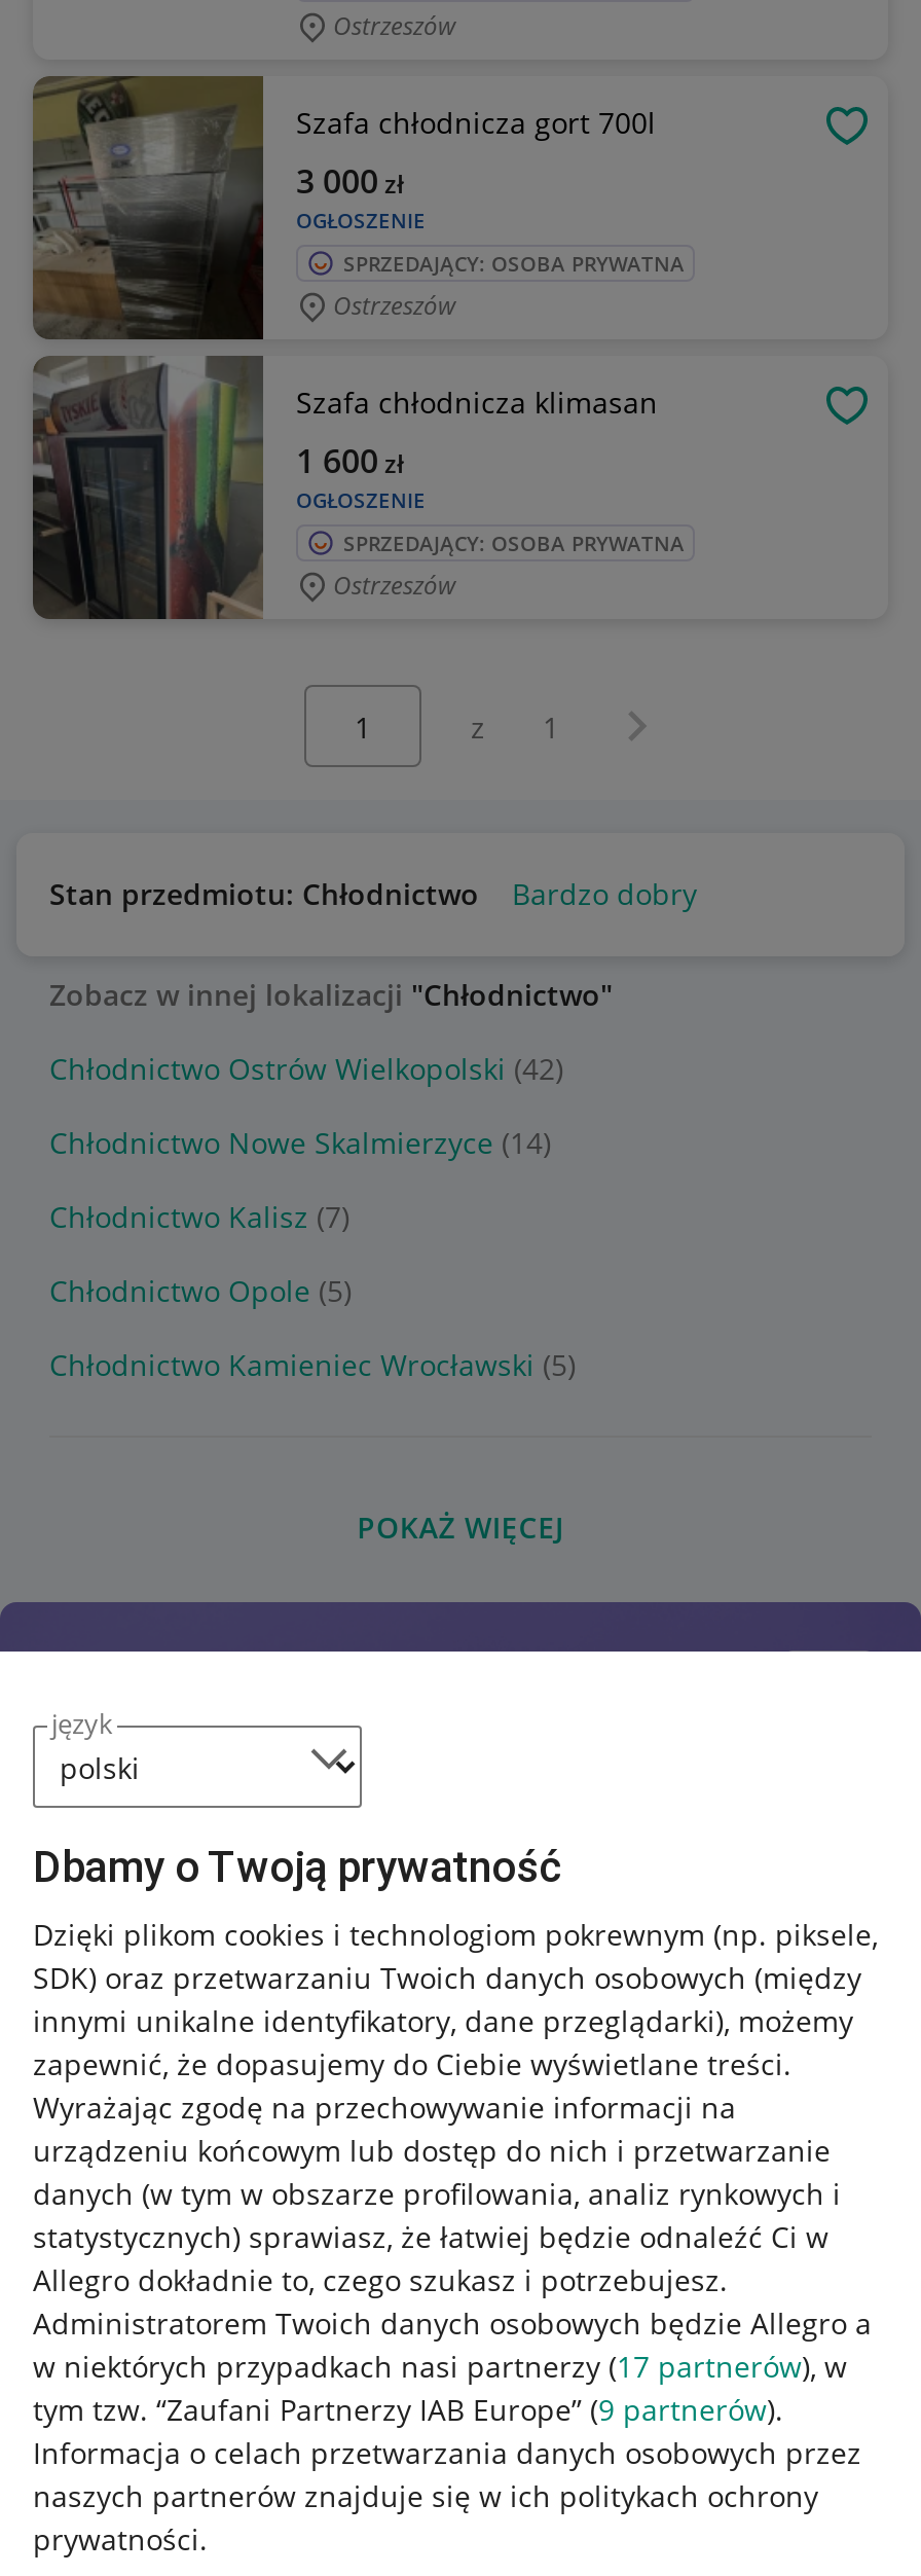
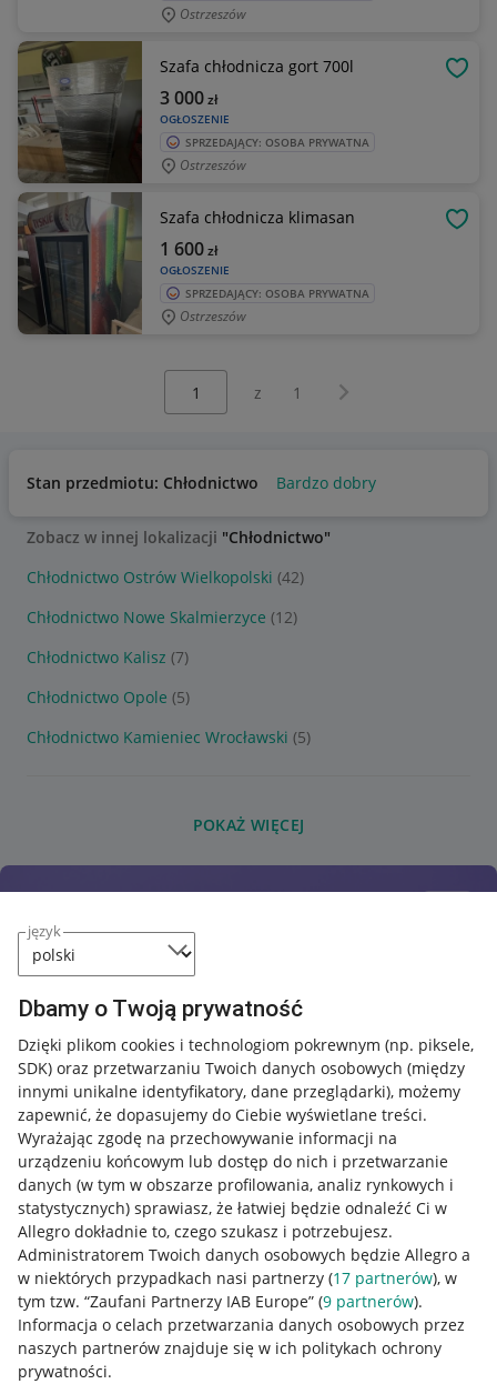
[49,1123,551,1162] Chłodnictwo Nowe Skalmierzyce (14) -> [27,606,297,628] Chłodnictwo Nowe Skalmierzyce (12)

